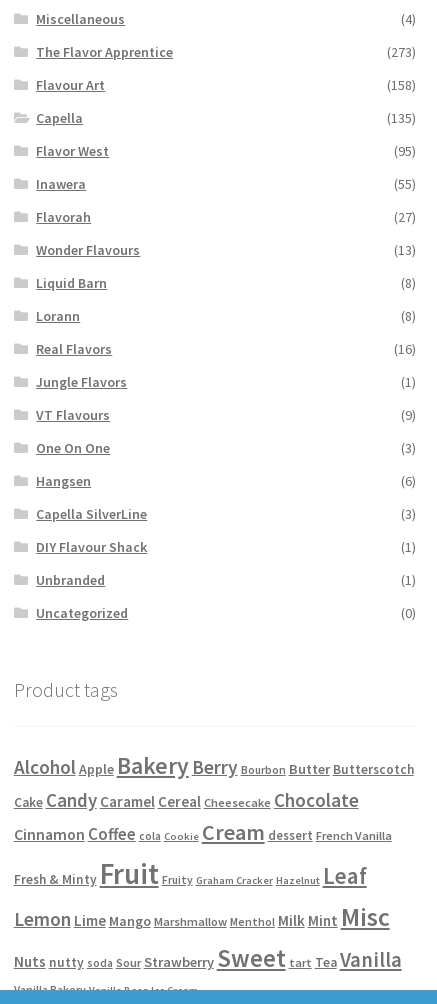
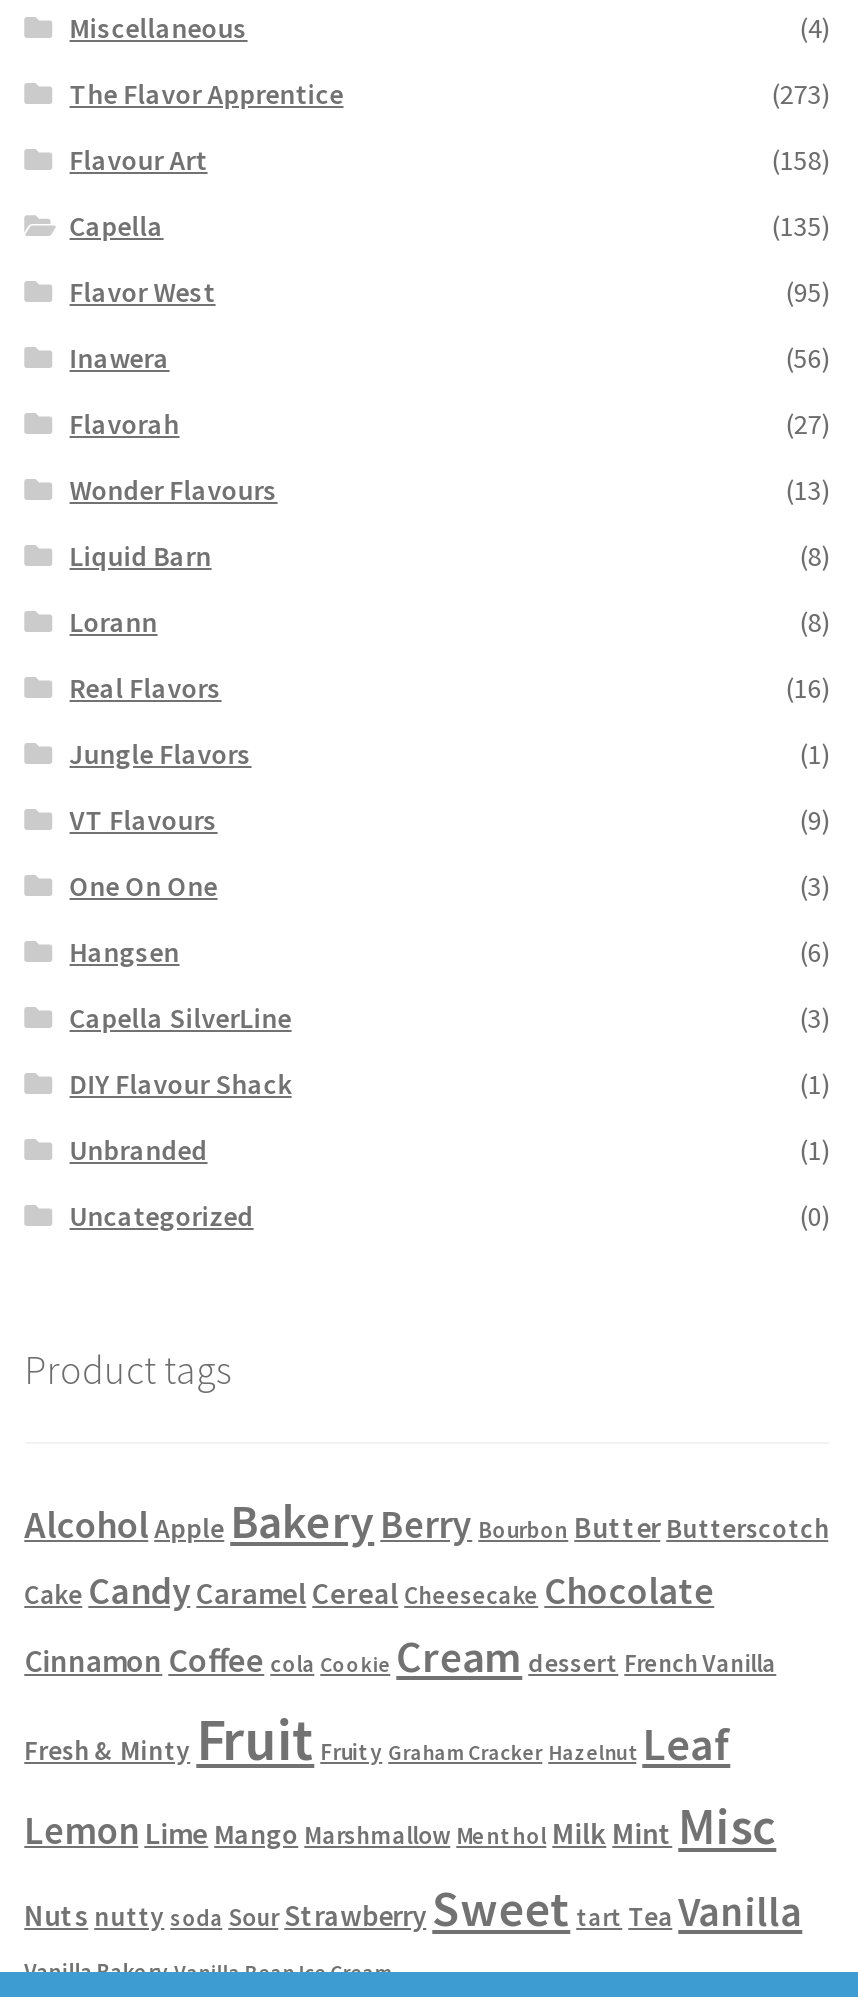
[394,174,416,192] (55) -> [786,339,830,375] (56)

